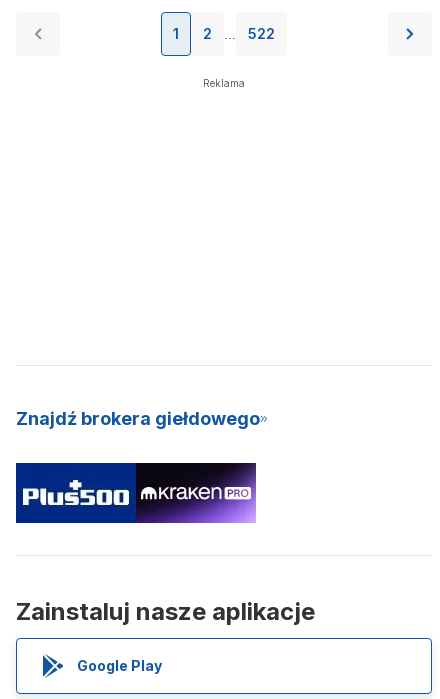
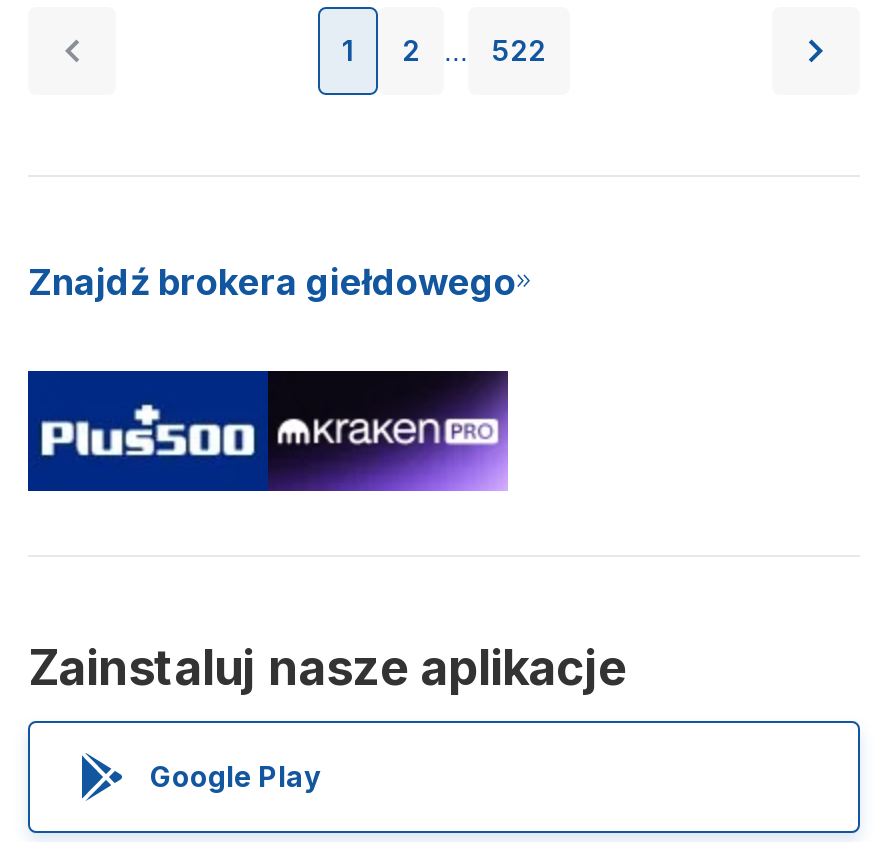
[203,77,245,89] Reklama -> none

